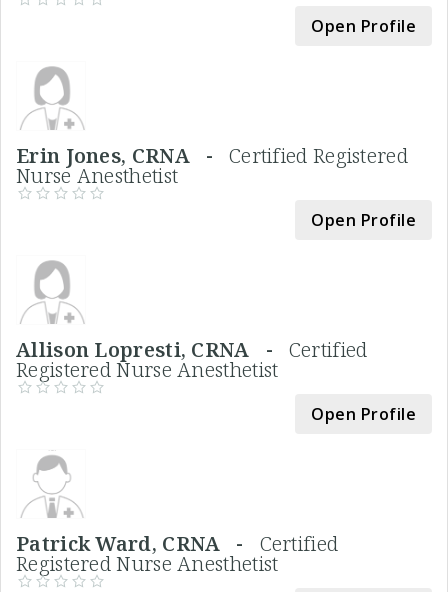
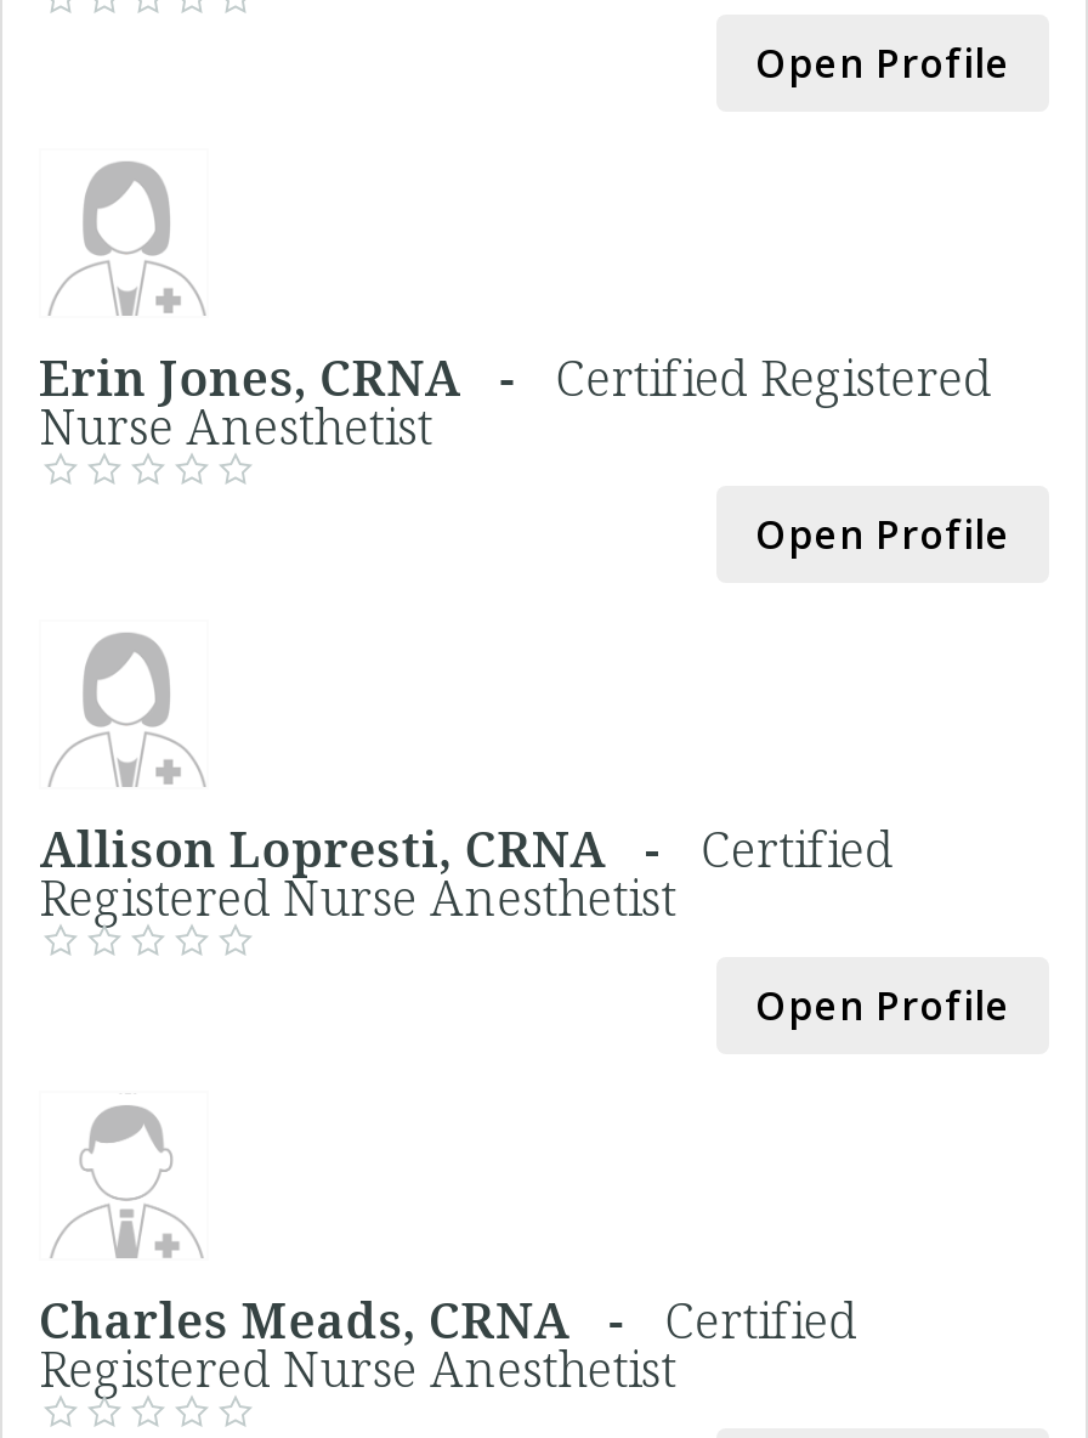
[16,529,338,556] Patrick Ward, CRNA - Certified -> [39,1286,856,1352] Charles Meads, CRNA - Certified

